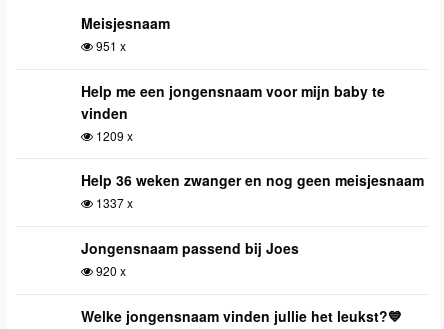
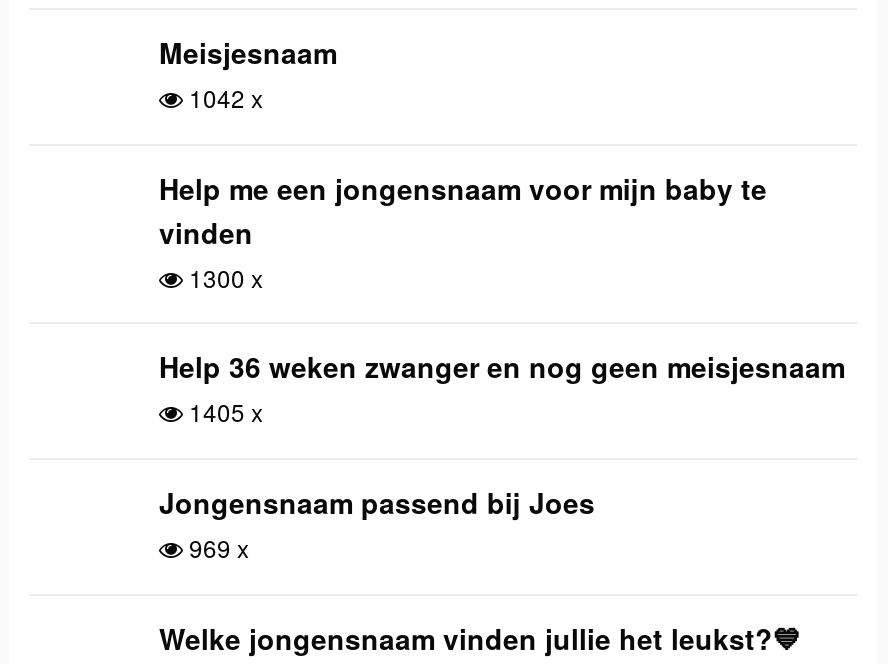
[93,37,126,54] 951 x -> [183,80,263,114] 1042 x
[93,127,133,144] 1209 x -> [183,260,263,294] 1300 x
[93,194,133,211] 1337 x -> [183,394,263,428] 1405 x
[93,262,126,279] 920 x -> [183,530,249,564] 969 x

